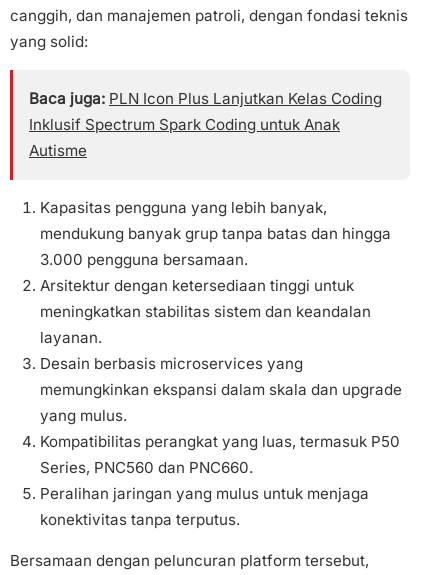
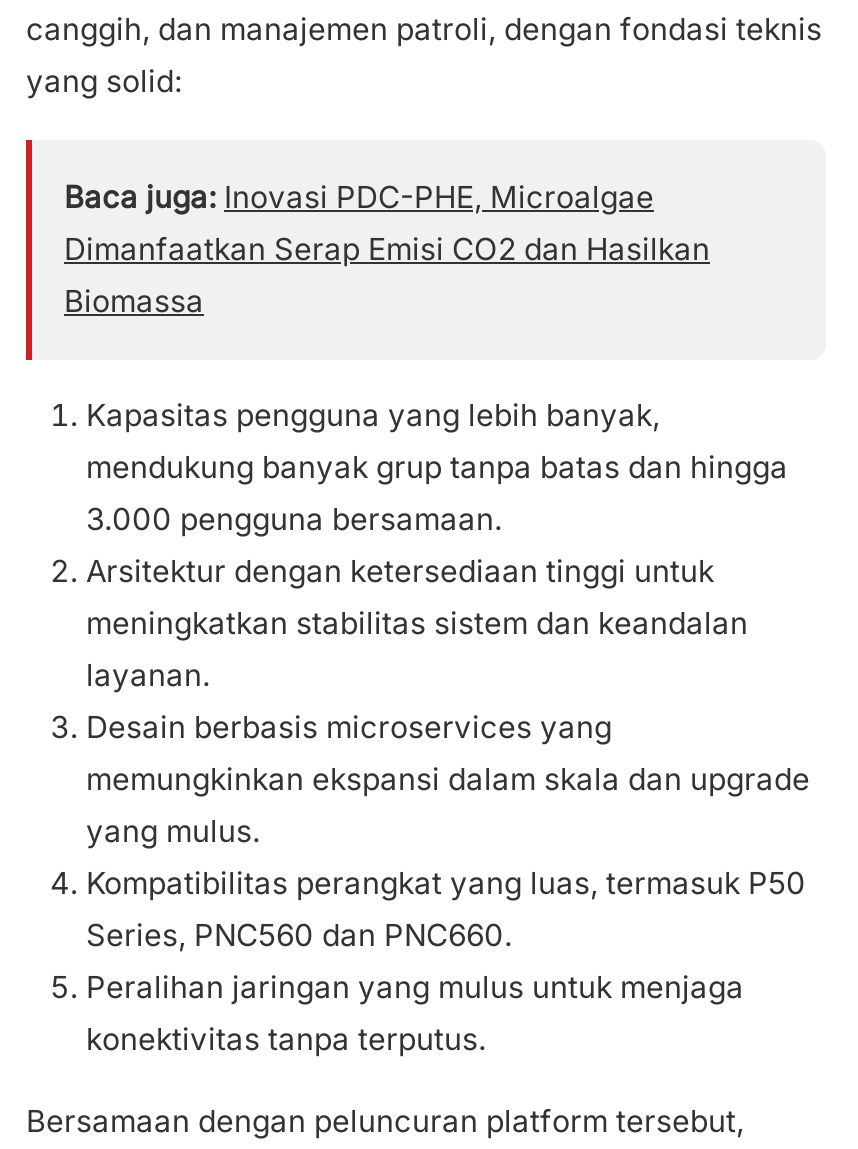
[29,89,382,160] Baca juga: PLN Icon Plus Lanjutkan Kelas Coding | Inklusif Spectrum Spark Coding untuk Anak | Autisme -> [64,178,710,320] Baca juga: Inovasi PDC-PHE, Microalgae | Dimanfaatkan Serap Emisi CO2 dan Hasilkan | Biomassa

